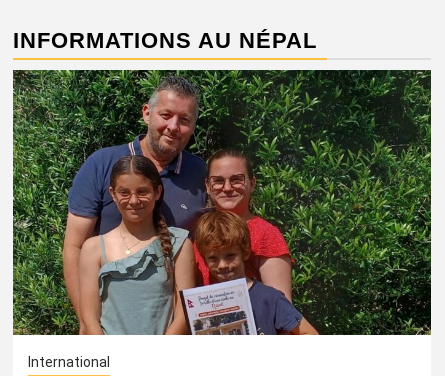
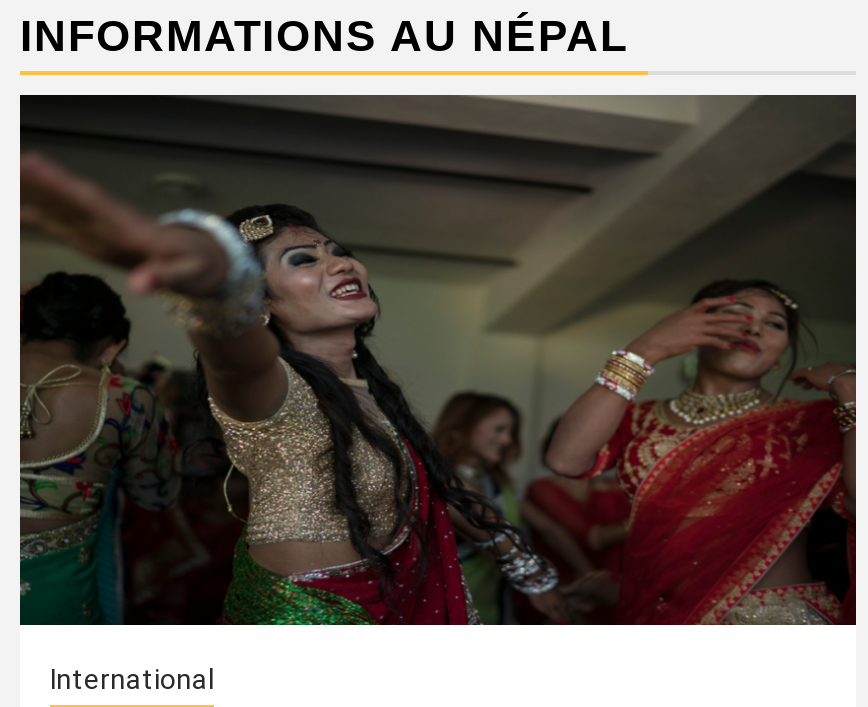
[12,69,432,336] [image] -> [18,93,858,627] [image]

